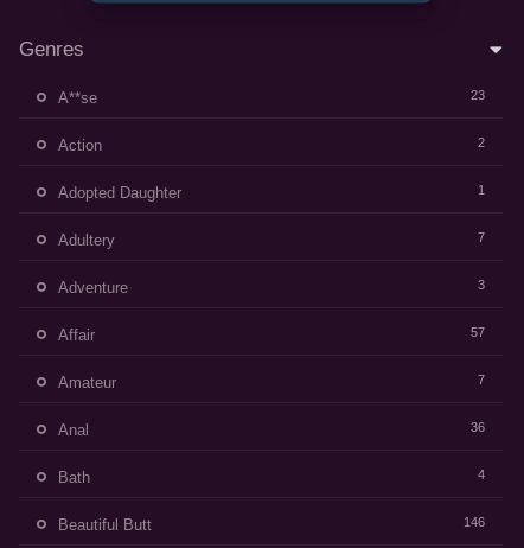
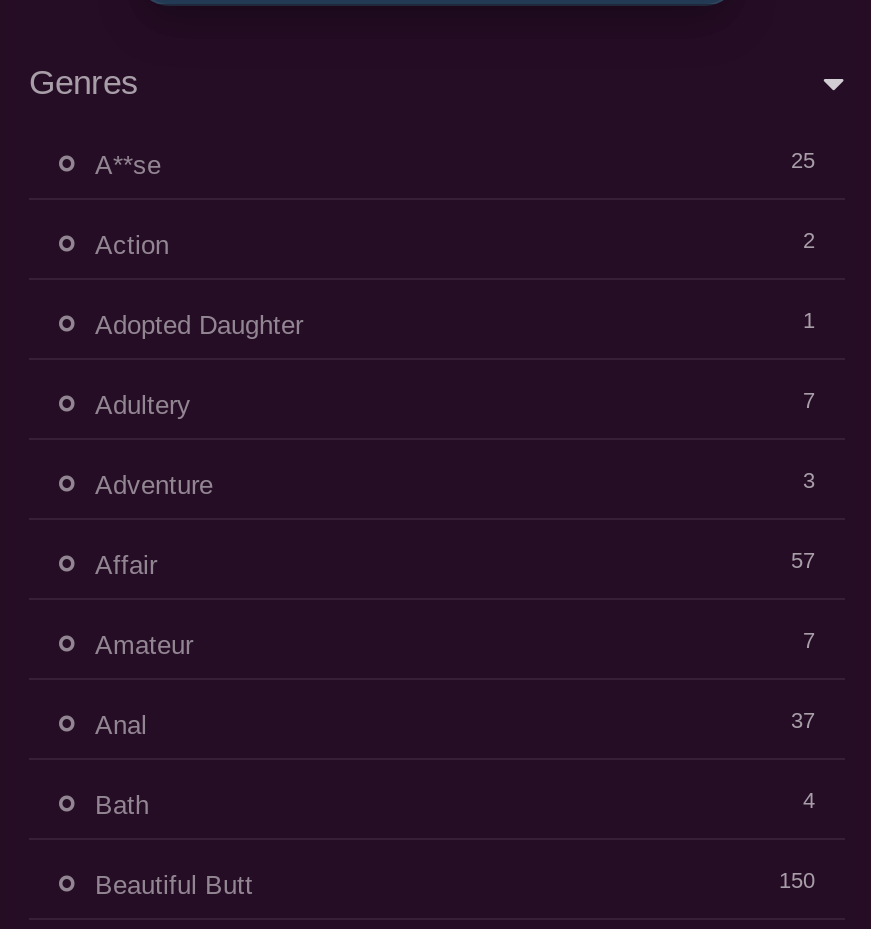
[471,88,485,102] 23 -> [791,148,815,172] 25
[471,420,485,434] 36 -> [791,708,815,732] 37
[464,515,485,529] 146 -> [779,868,815,892] 150

